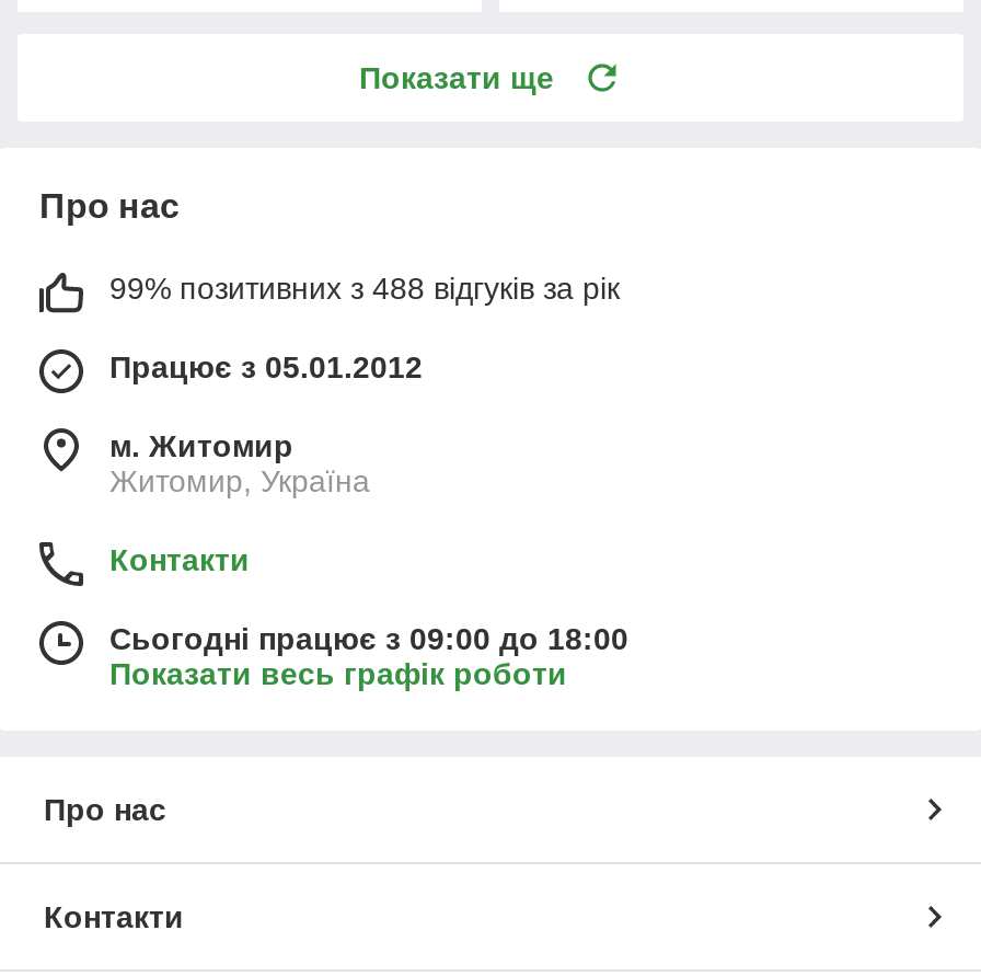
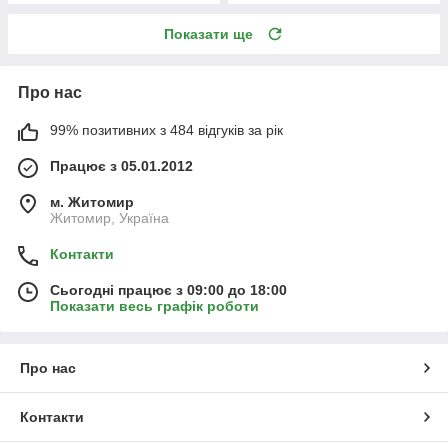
[109,270,620,305] 99% позитивних з 488 відгуків за рік -> [50,122,283,138] 99% позитивних з 484 відгуків за рік

